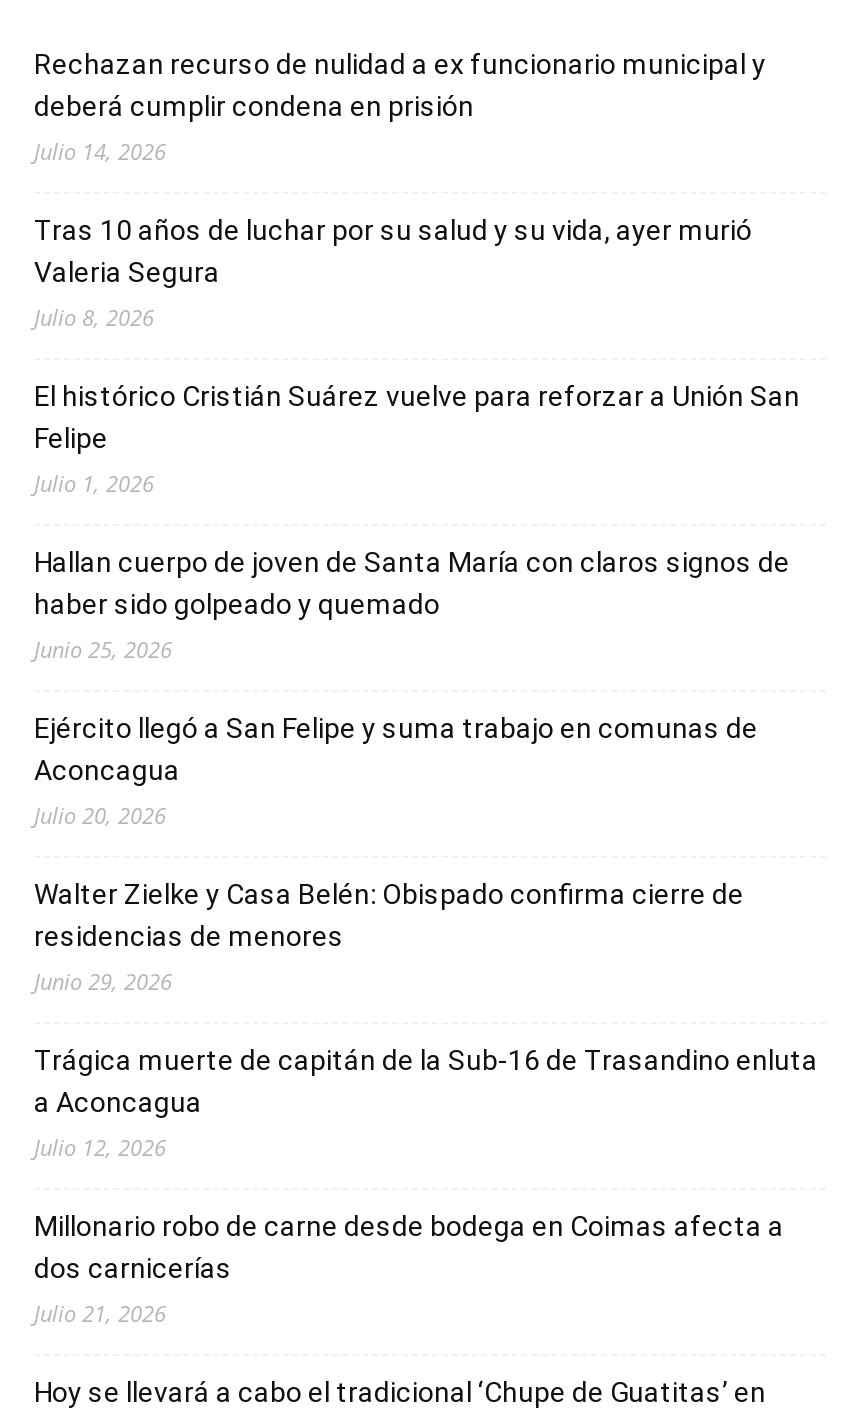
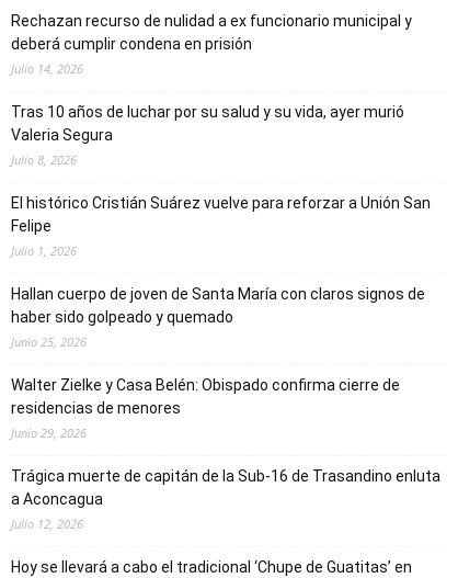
[34,712,758,830] Ejército llegó a San Felipe y suma trabajo en comunas de | Aconcagua | Julio 20, 2026 -> none
[34,1210,784,1328] Millonario robo de carne desde bodega en Coimas afecta a | dos carnicerías | Julio 21, 2026 -> none

